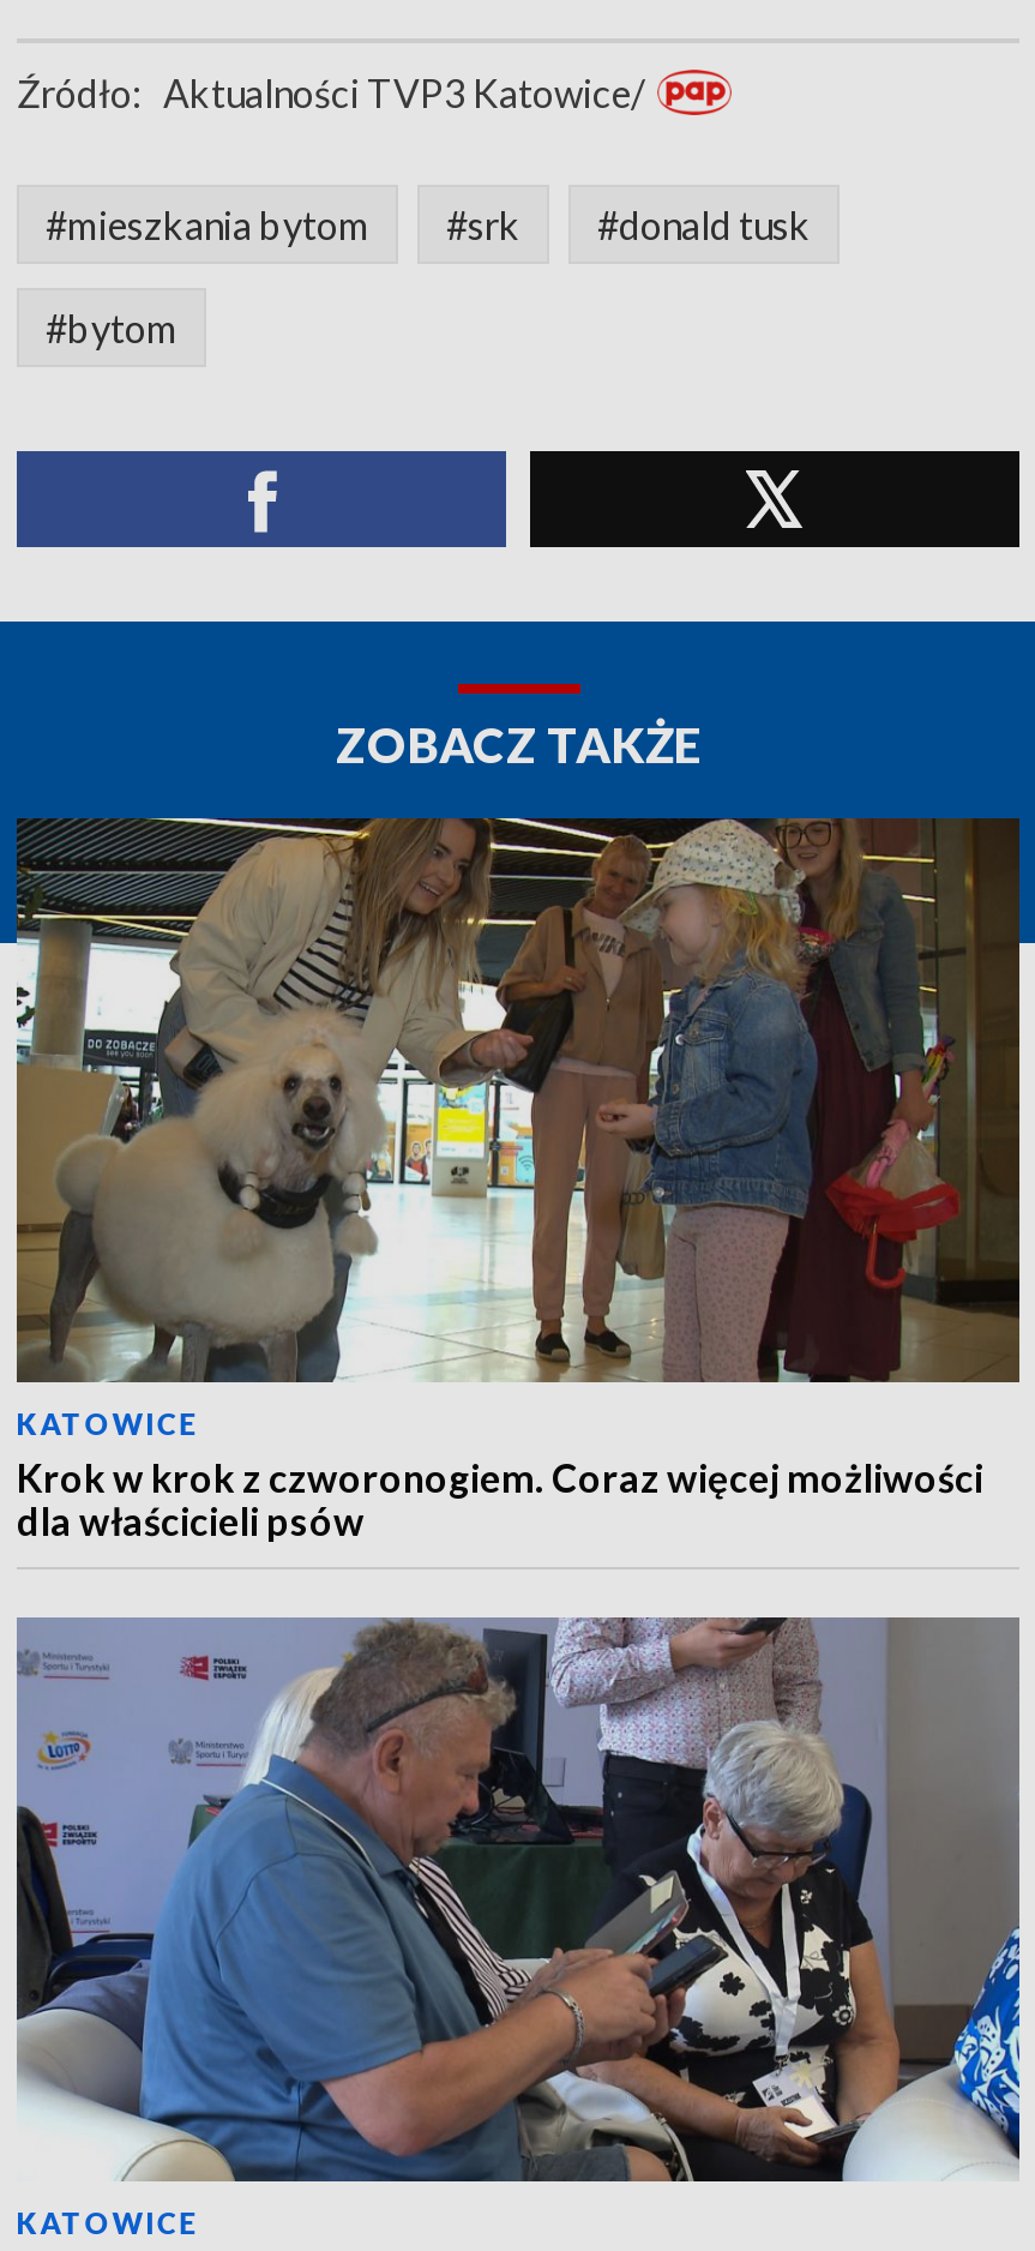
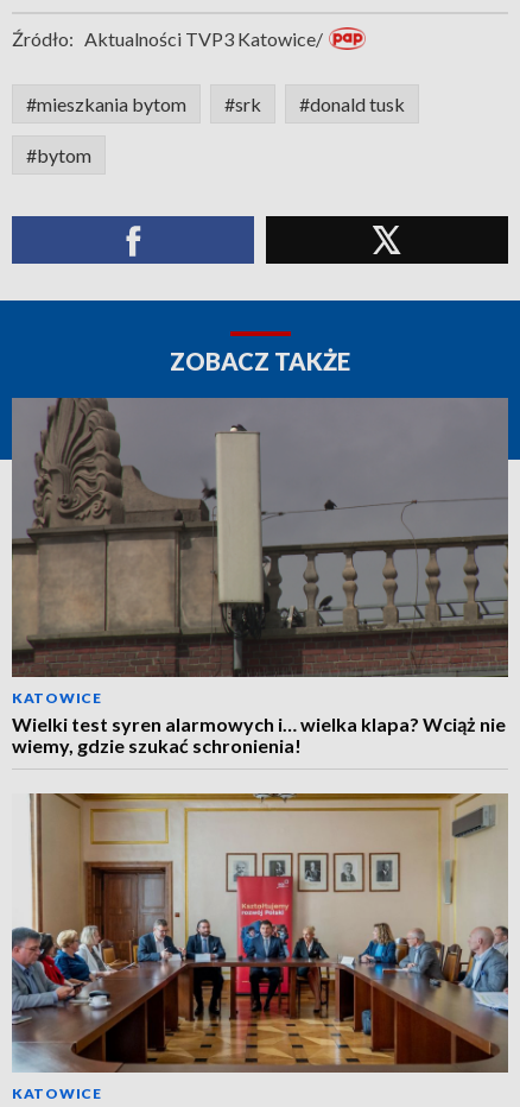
[14,816,1022,1544] [image] | Krok w krok z czworonogiem. Coraz więcej możliwości | dla właścicieli psów -> [11,397,509,757] [image] | Wielki test syren alarmowych i… wielka klapa? Wciąż nie | wiemy, gdzie szukać schronienia!
[14,1615,1022,2184] [image] -> [11,792,509,1074] [image]

